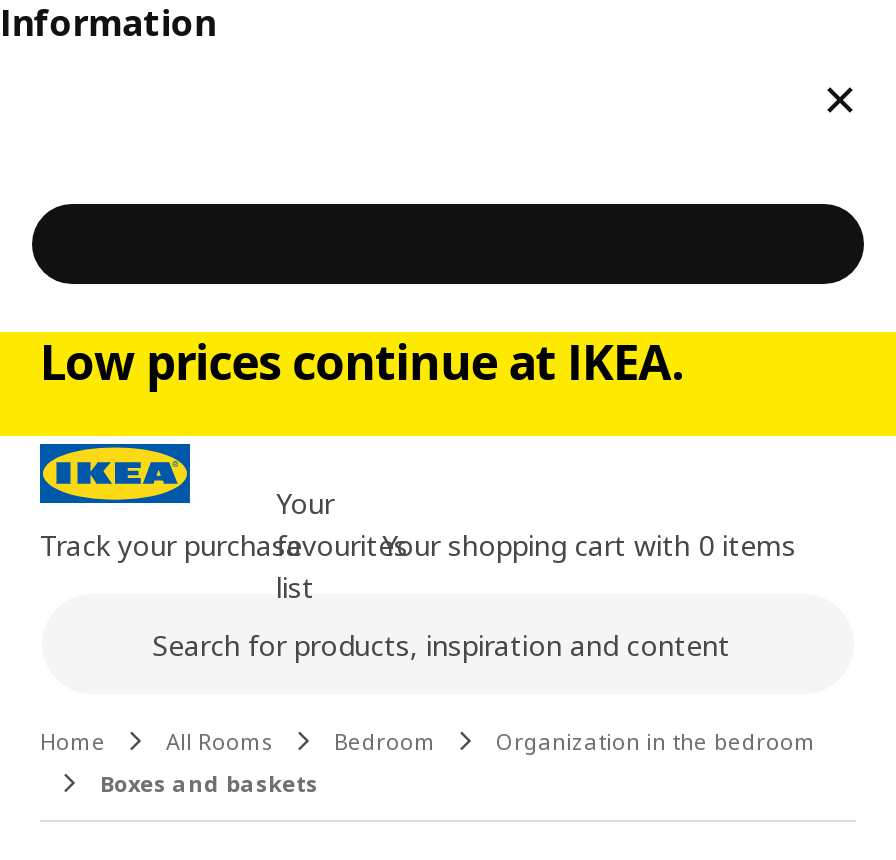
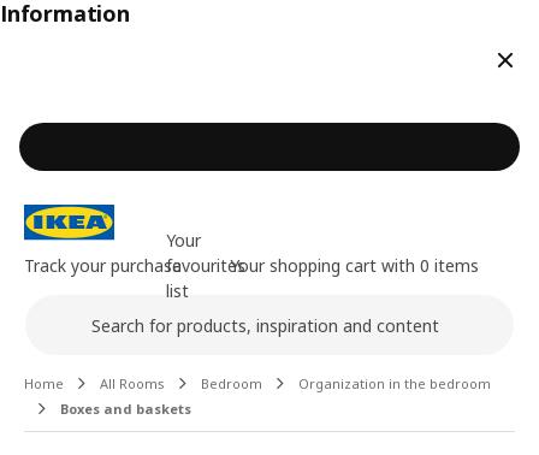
[40,328,682,394] Low prices continue at IKEA. -> none

